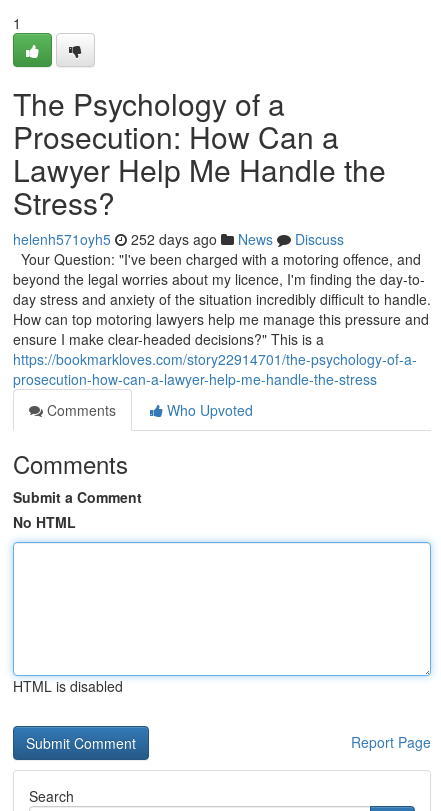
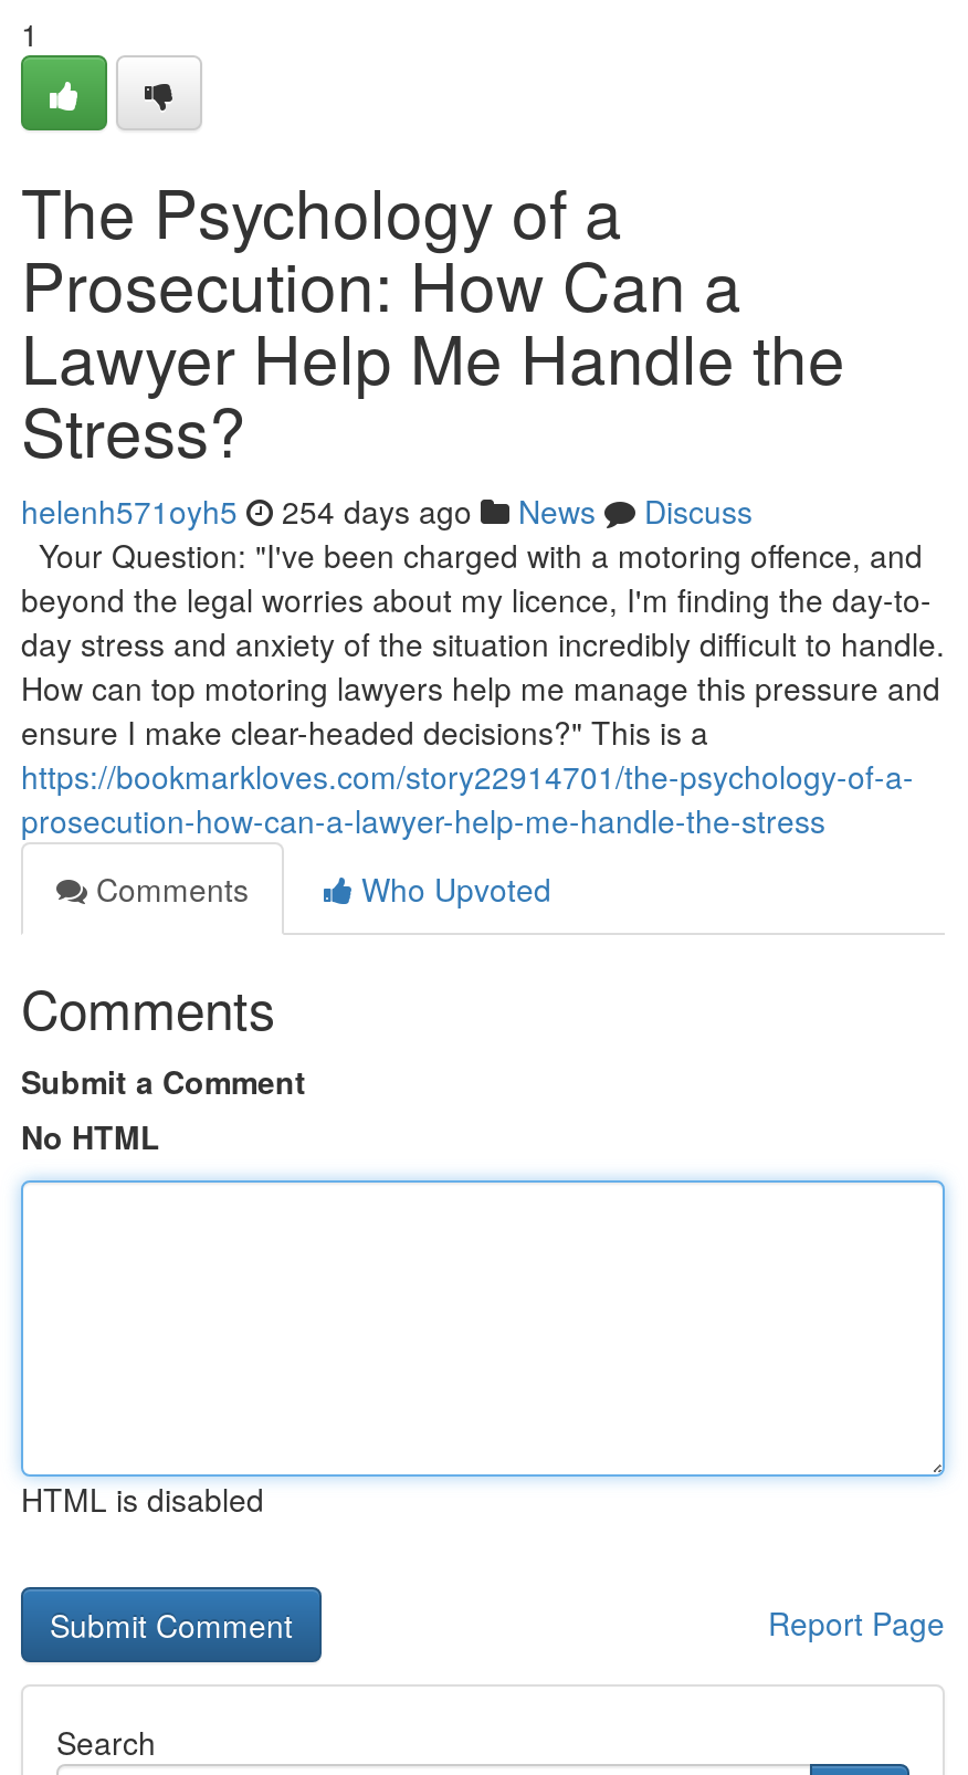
[13,229,344,249] helenh571oyh5 252 days ago News Discuss -> [21,489,753,533] helenh571oyh5 254 days ago News Discuss

